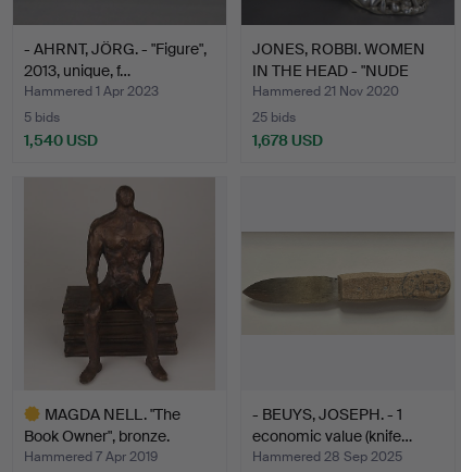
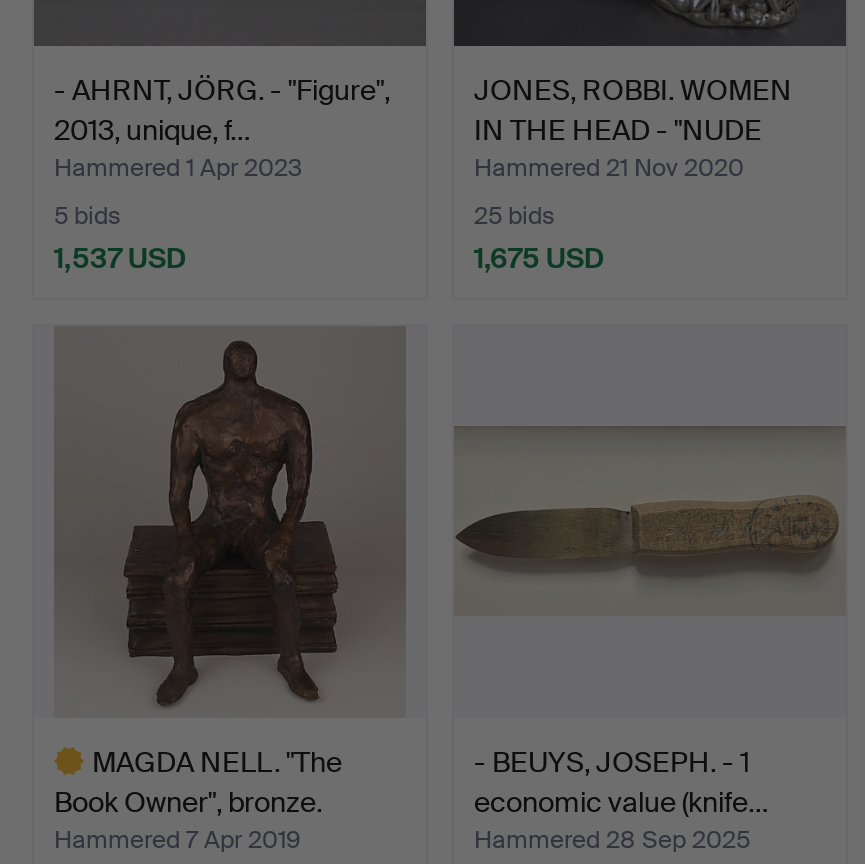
[24,130,98,150] 1,540 USD -> [54,240,186,276] 1,537 USD
[252,130,323,150] 1,678 USD -> [474,240,604,276] 1,675 USD

